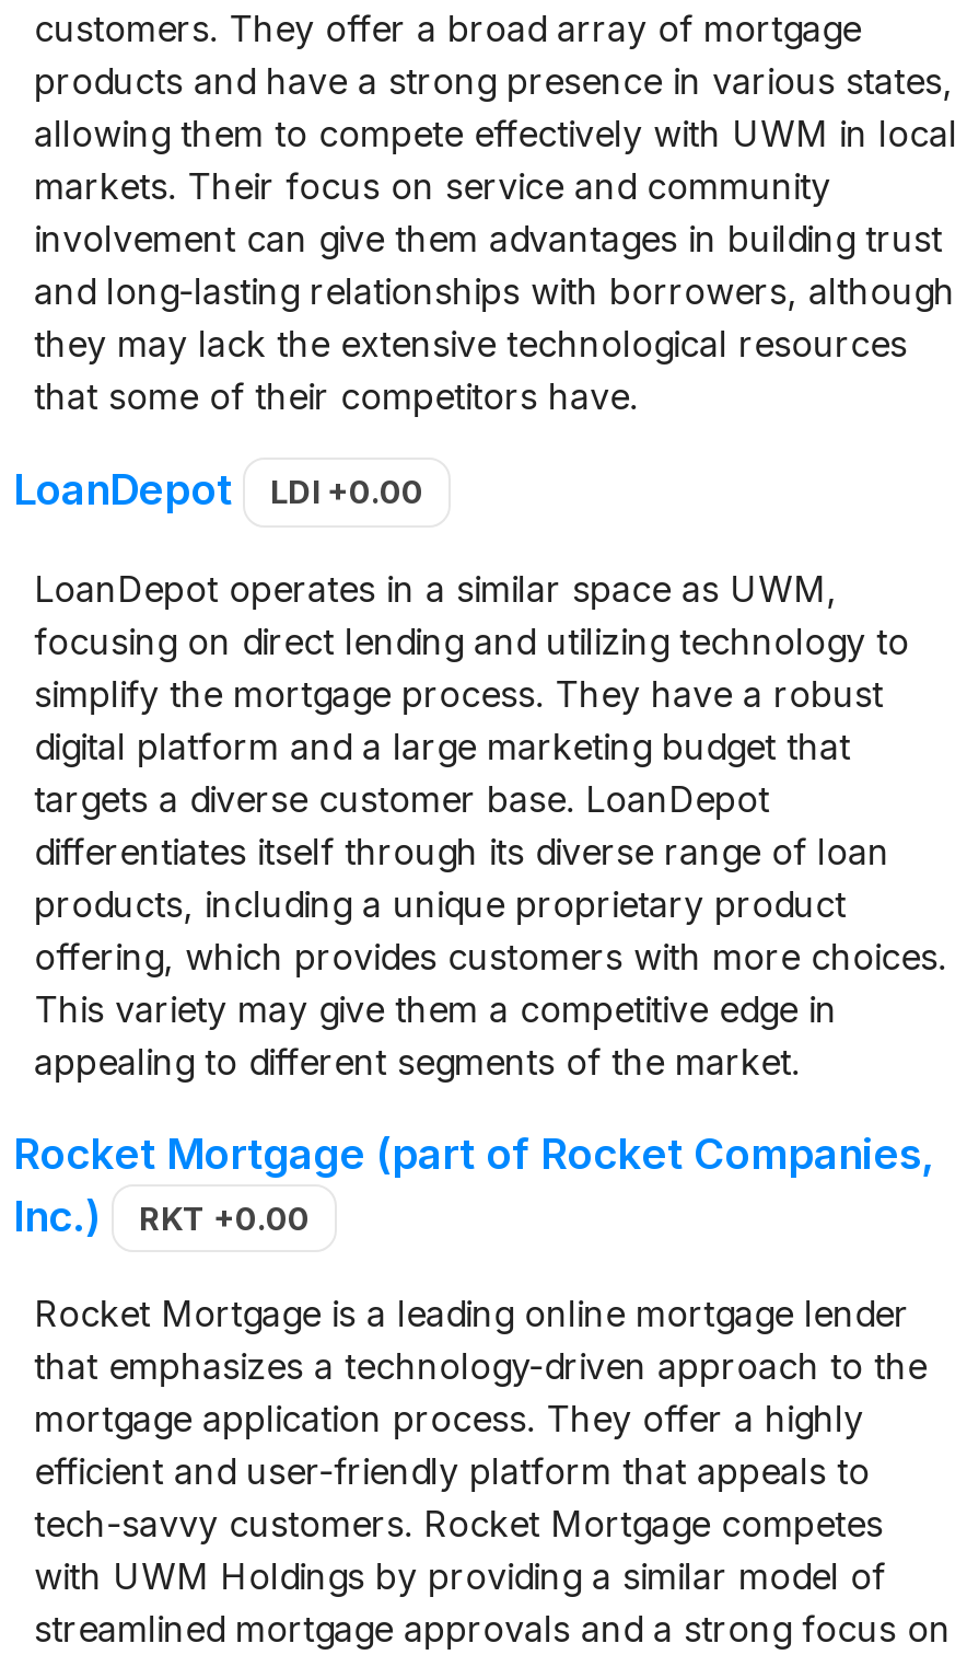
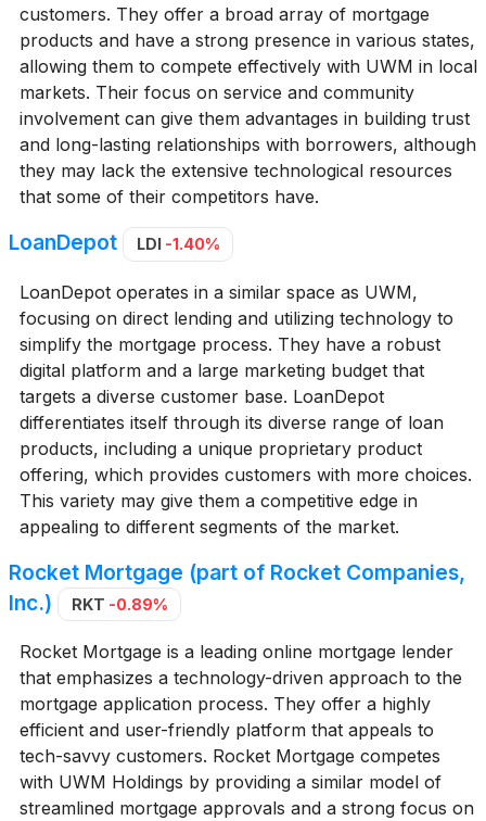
[13,463,423,515] LoanDepot LDI +0.00 -> [9,229,220,256] LoanDepot LDI -1.40%
[13,1188,310,1241] Inc.) RKT +0.00 -> [9,590,168,616] Inc.) RKT -0.89%

